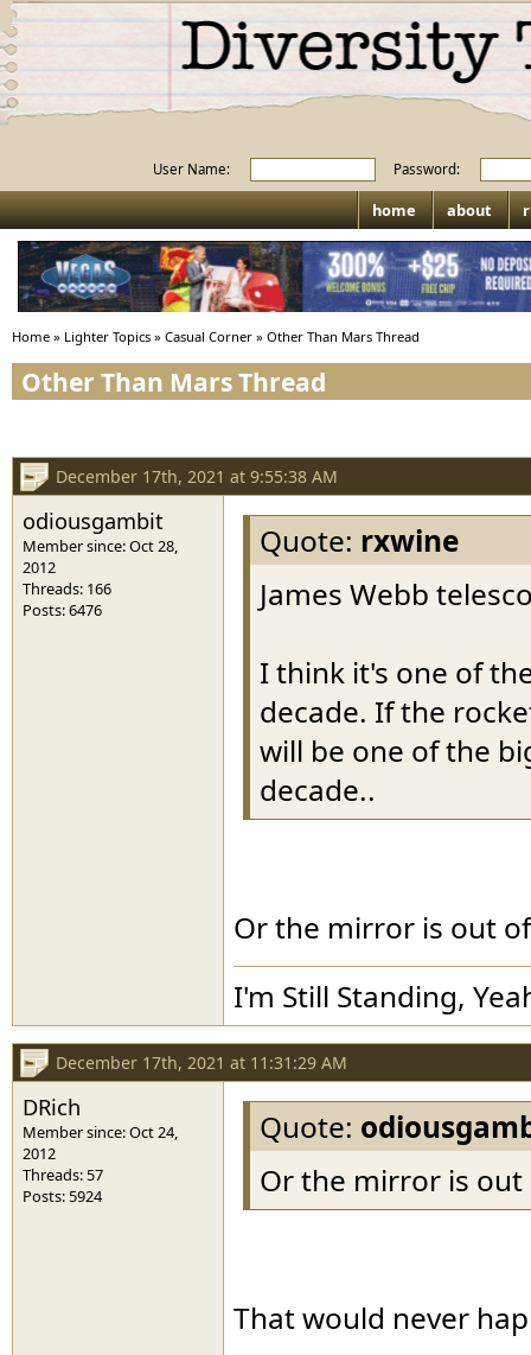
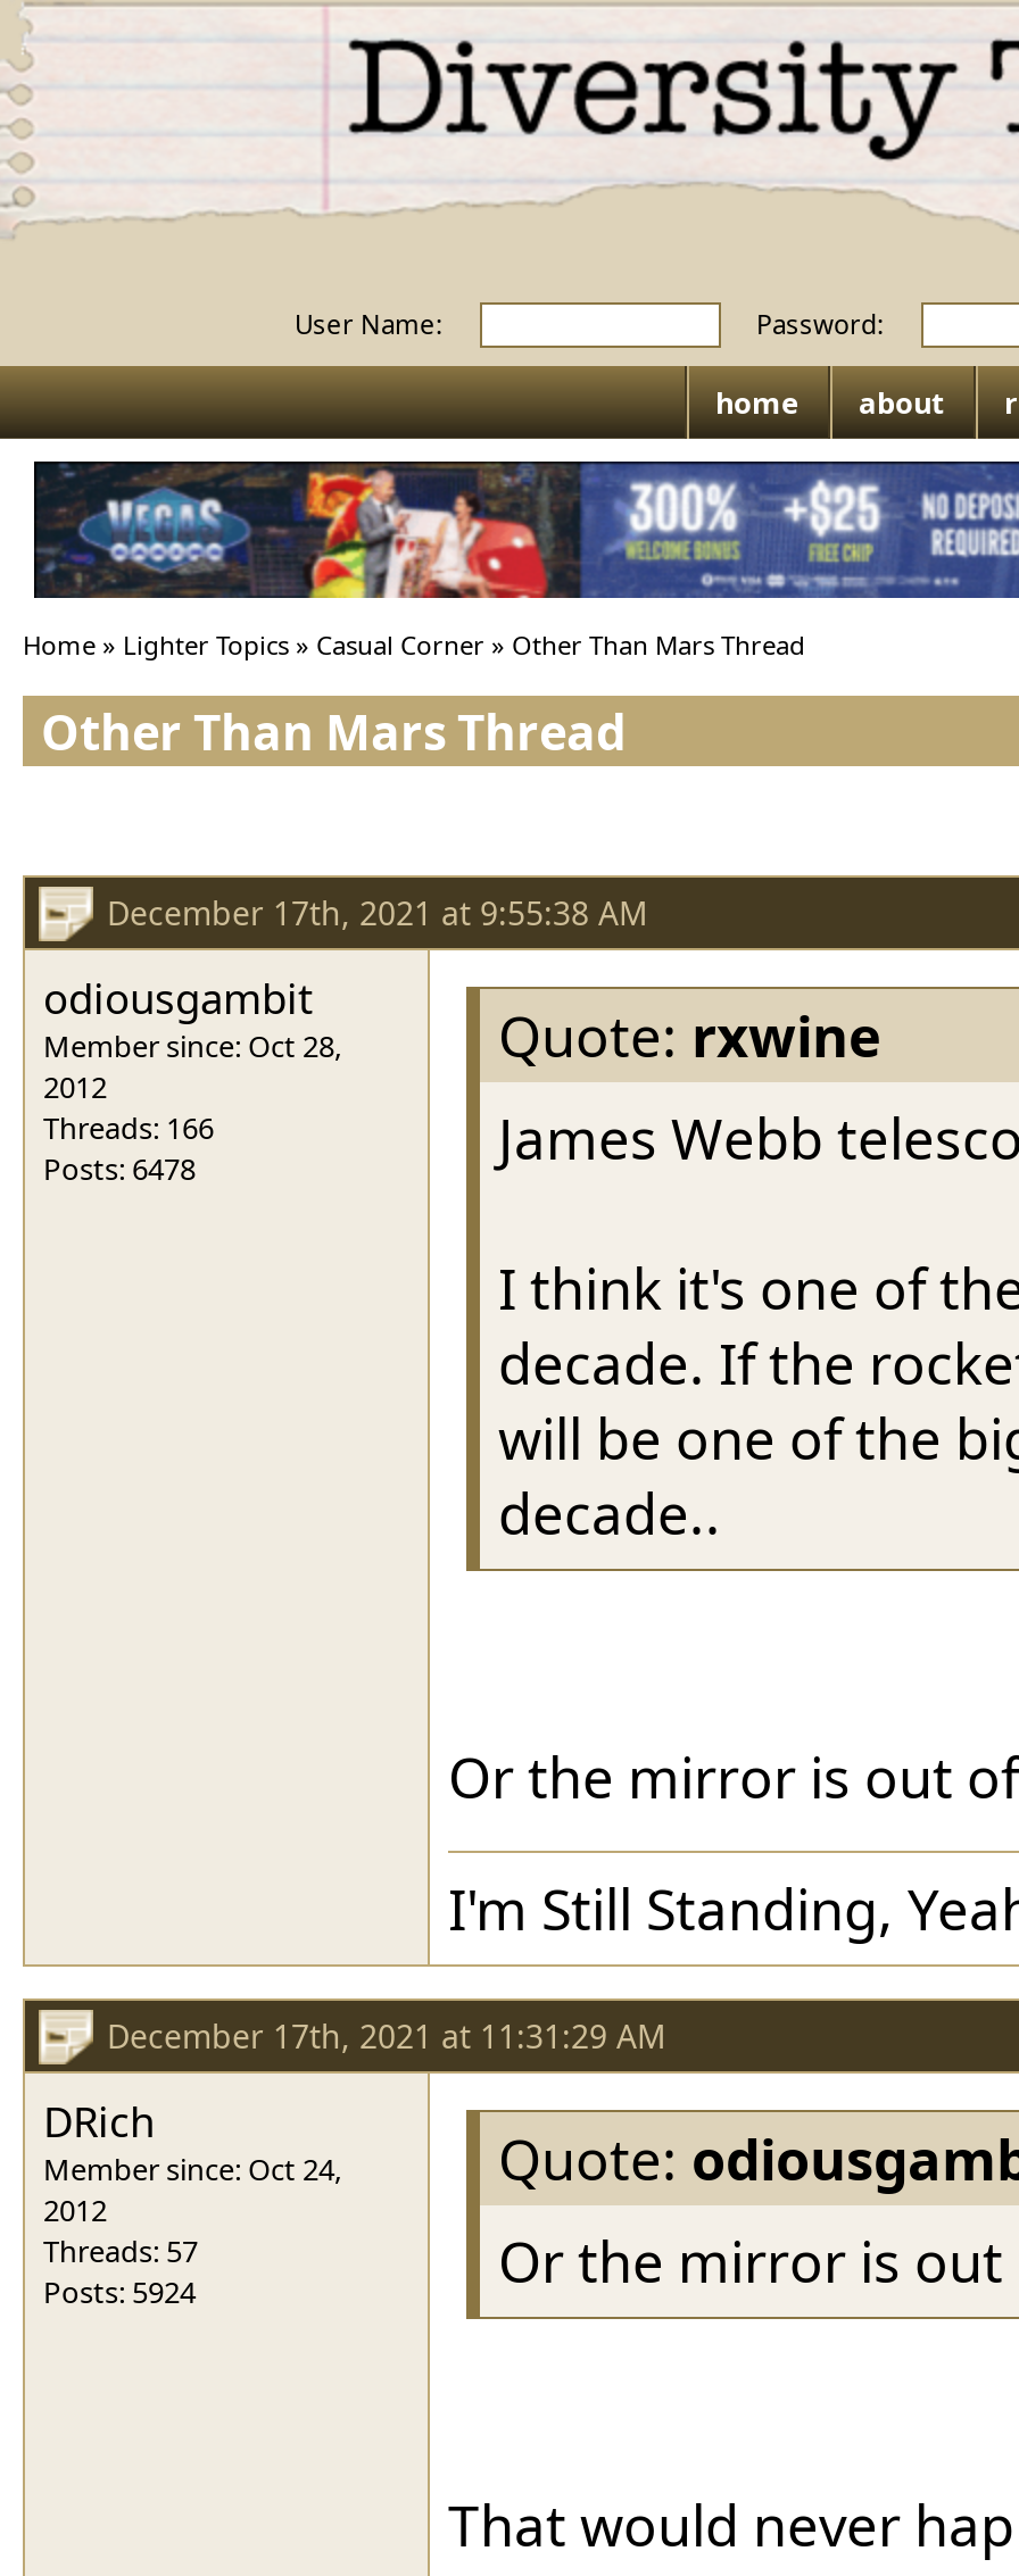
[23,599,102,620] Posts: 6476 -> [43,1147,196,1188] Posts: 6478

